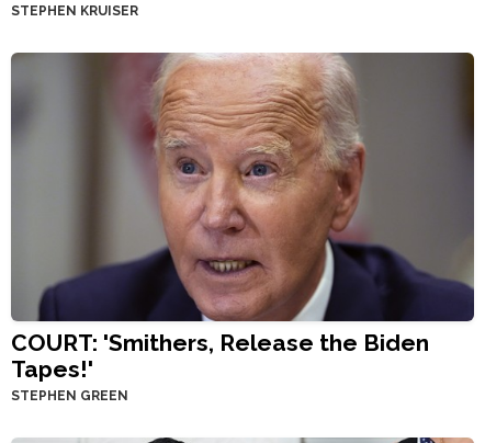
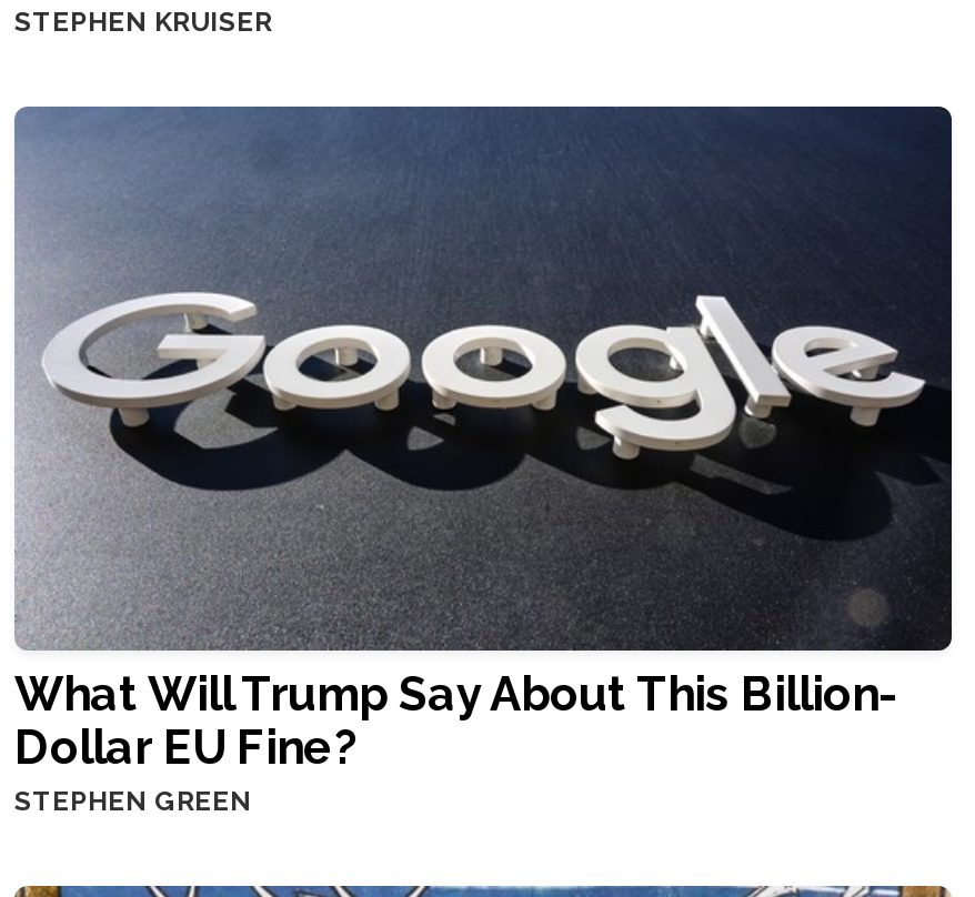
[11,53,475,383] [image] | COURT: 'Smithers, Release the Biden | Tapes!' -> [14,104,954,775] [image] | What Will Trump Say About This Billion- | Dollar EU Fine?

